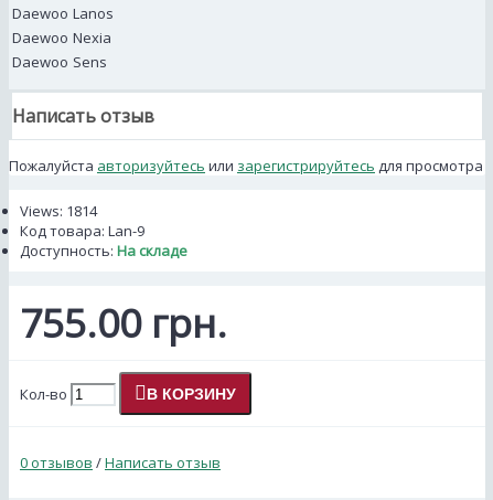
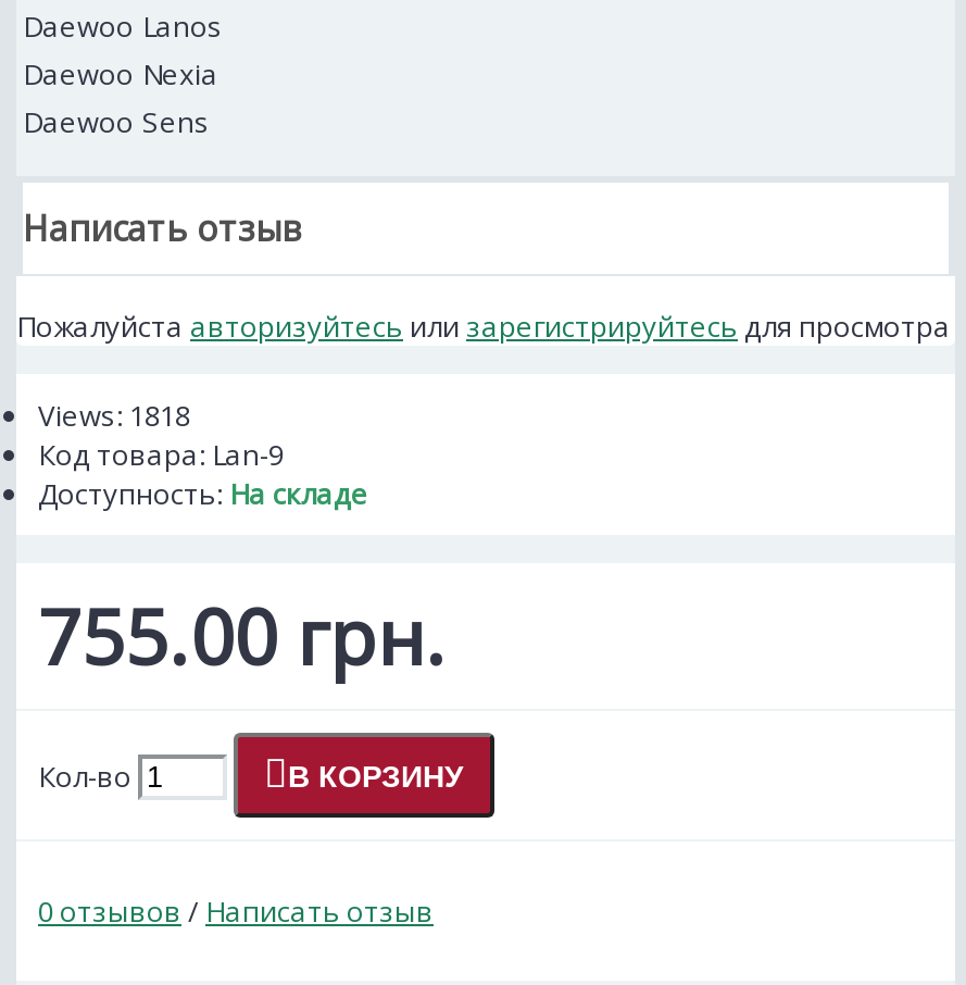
[20,200,97,220] Views: 1814 -> [38,395,190,434] Views: 1818

